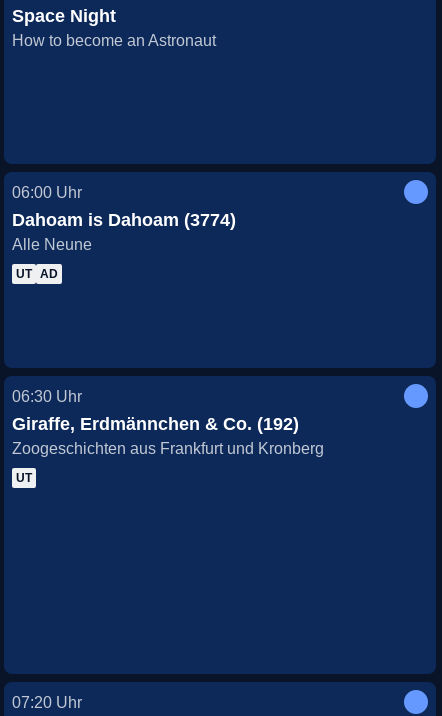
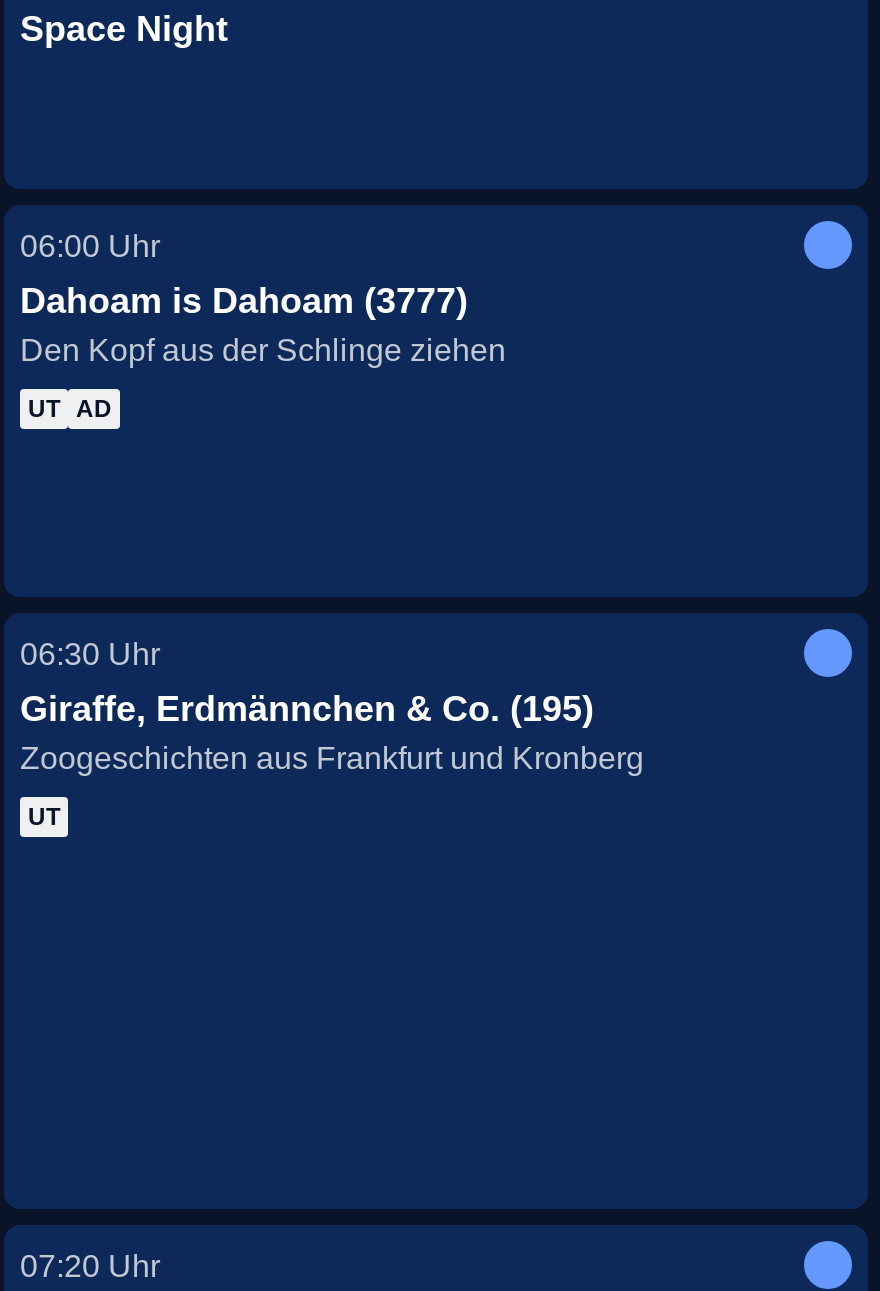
[12,32,217,49] How to become an Astronaut -> none
[12,210,236,253] Dahoam is Dahoam (3774) | Alle Neune -> [20,281,506,367] Dahoam is Dahoam (3777) | Den Kopf aus der Schlinge ziehen
[12,414,299,434] Giraffe, Erdmännchen & Co. (192) -> [20,689,594,729] Giraffe, Erdmännchen & Co. (195)

